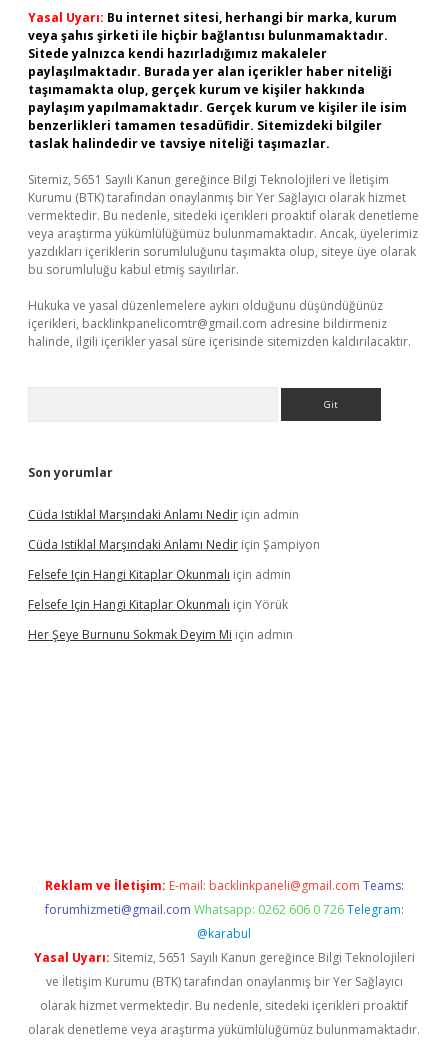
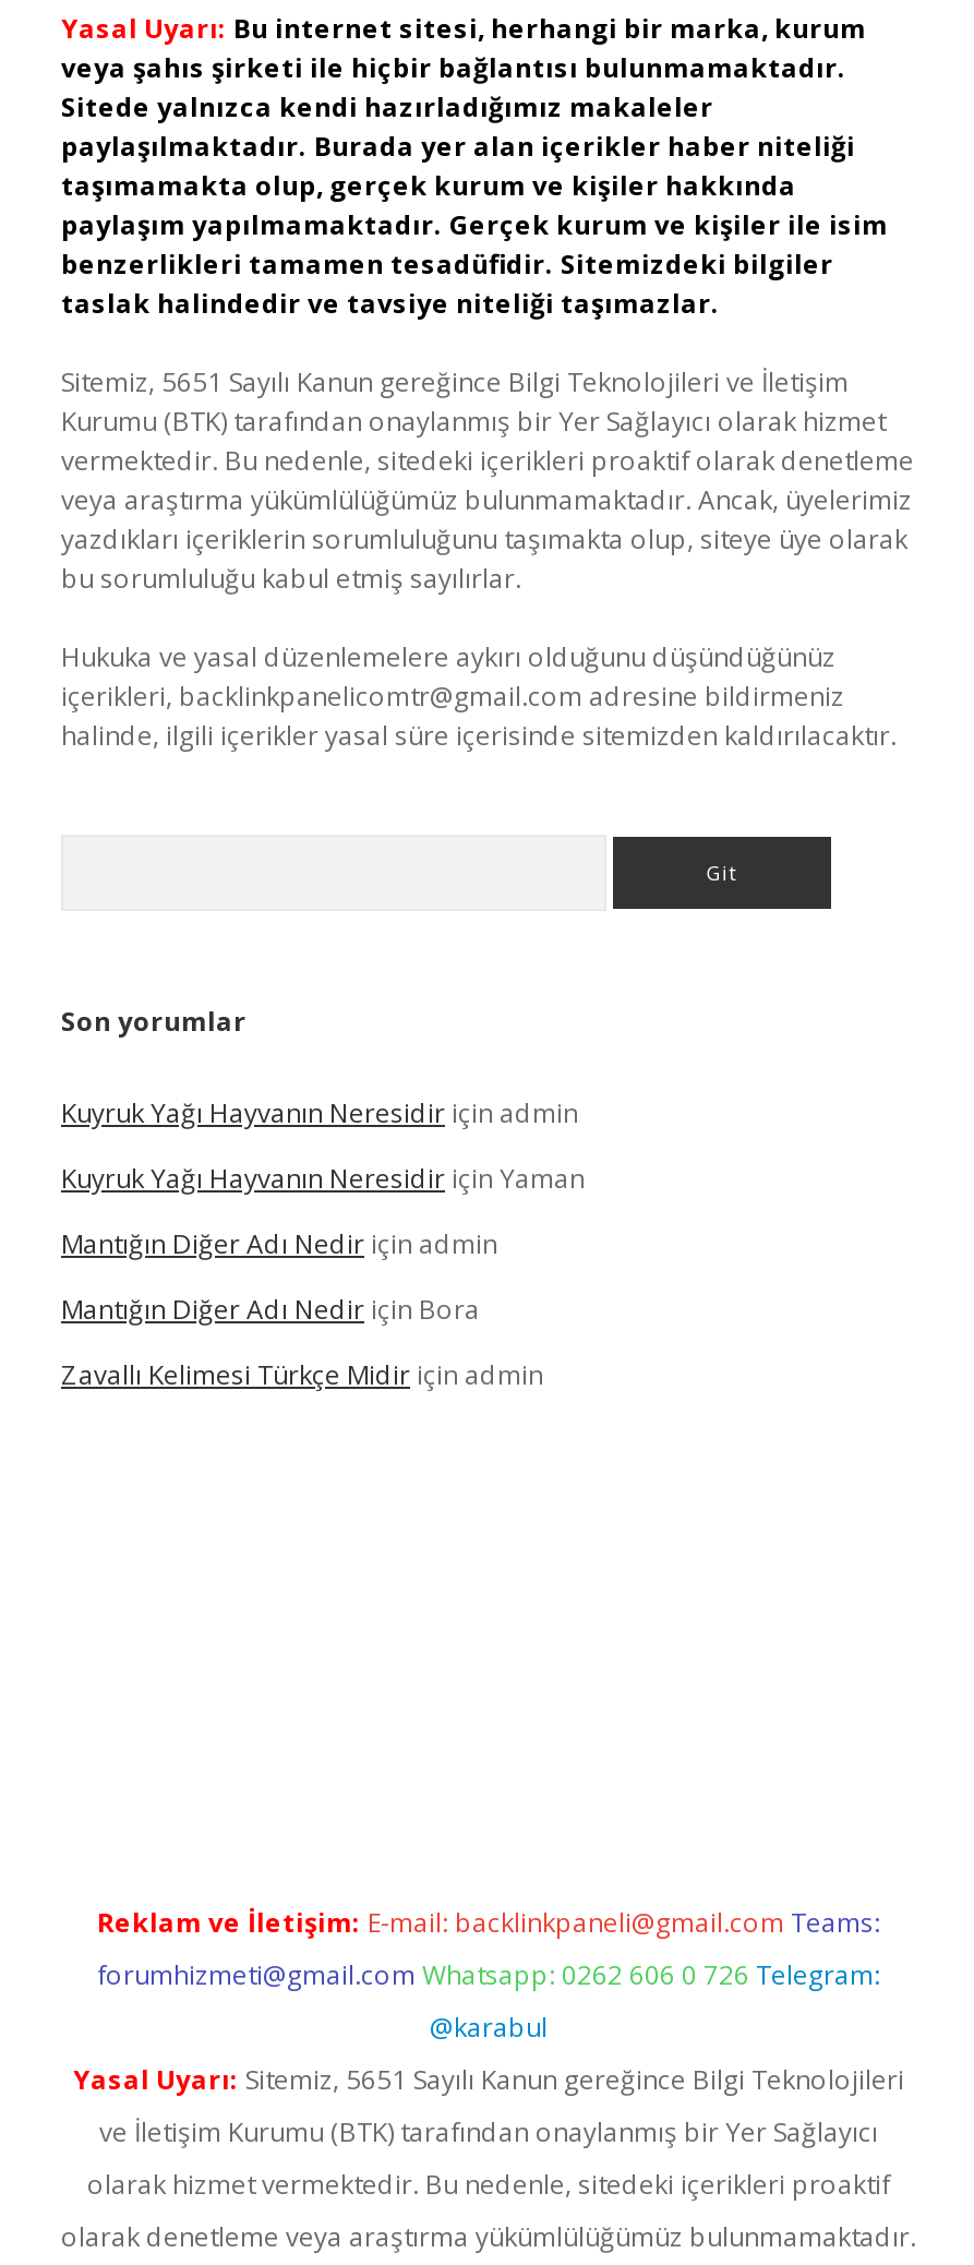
[28,506,299,523] Cüda Istiklal Marşındaki Anlamı Nedir için admin -> [61,1094,578,1131] Kuyruk Yağı Hayvanın Neresidir için admin
[28,536,320,553] Cüda Istiklal Marşındaki Anlamı Nedir için Şampiyon -> [61,1160,585,1197] Kuyruk Yağı Hayvanın Neresidir için Yaman
[28,566,291,583] Felsefe Için Hangi Kitaplar Okunmalı için admin -> [61,1225,497,1262] Mantığın Diğer Adı Nedir için admin
[28,596,288,613] Felsefe Için Hangi Kitaplar Okunmalı için Yörük -> [61,1291,480,1328] Mantığın Diğer Adı Nedir için Bora
[28,626,293,643] Her Şeye Burnunu Sokmak Deyim Mi için admin -> [61,1356,543,1393] Zavallı Kelimesi Türkçe Midir için admin

